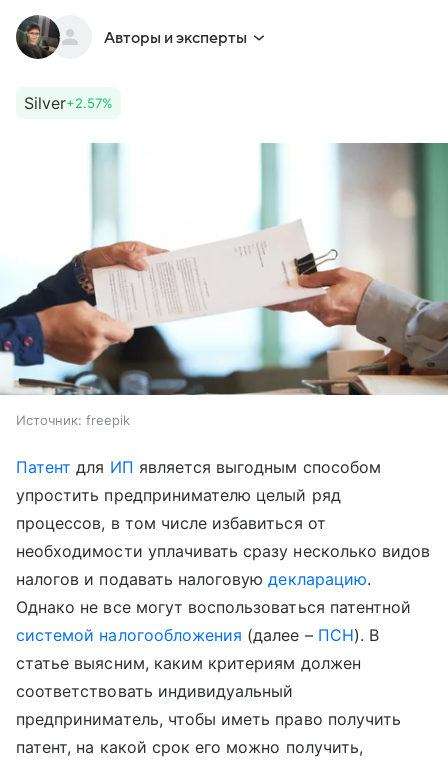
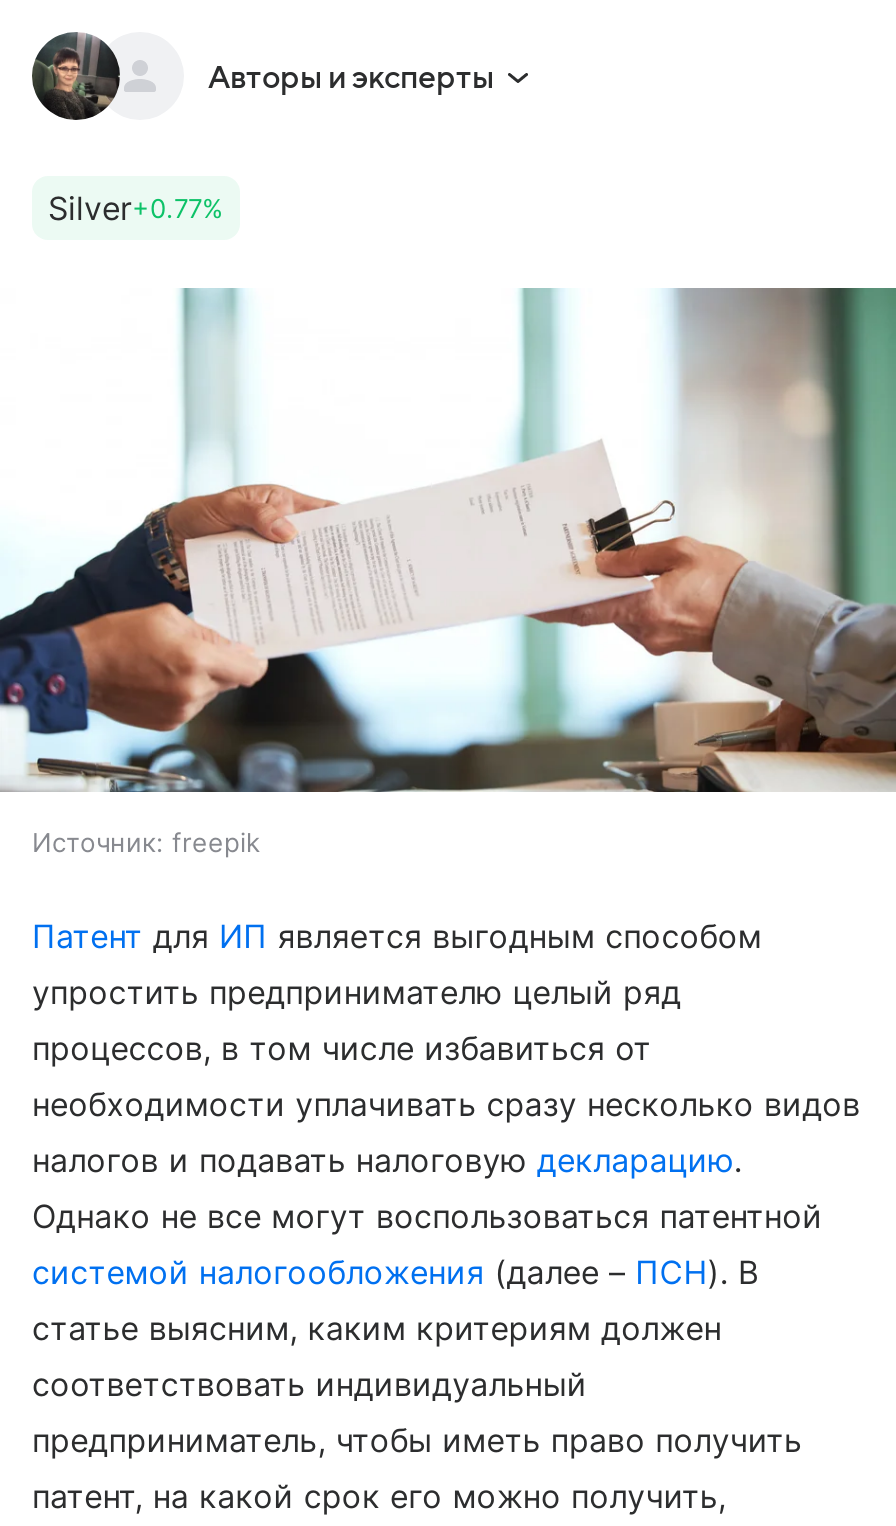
[24,93,113,113] Silver+2.57% -> [48,188,224,228] Silver+0.77%

